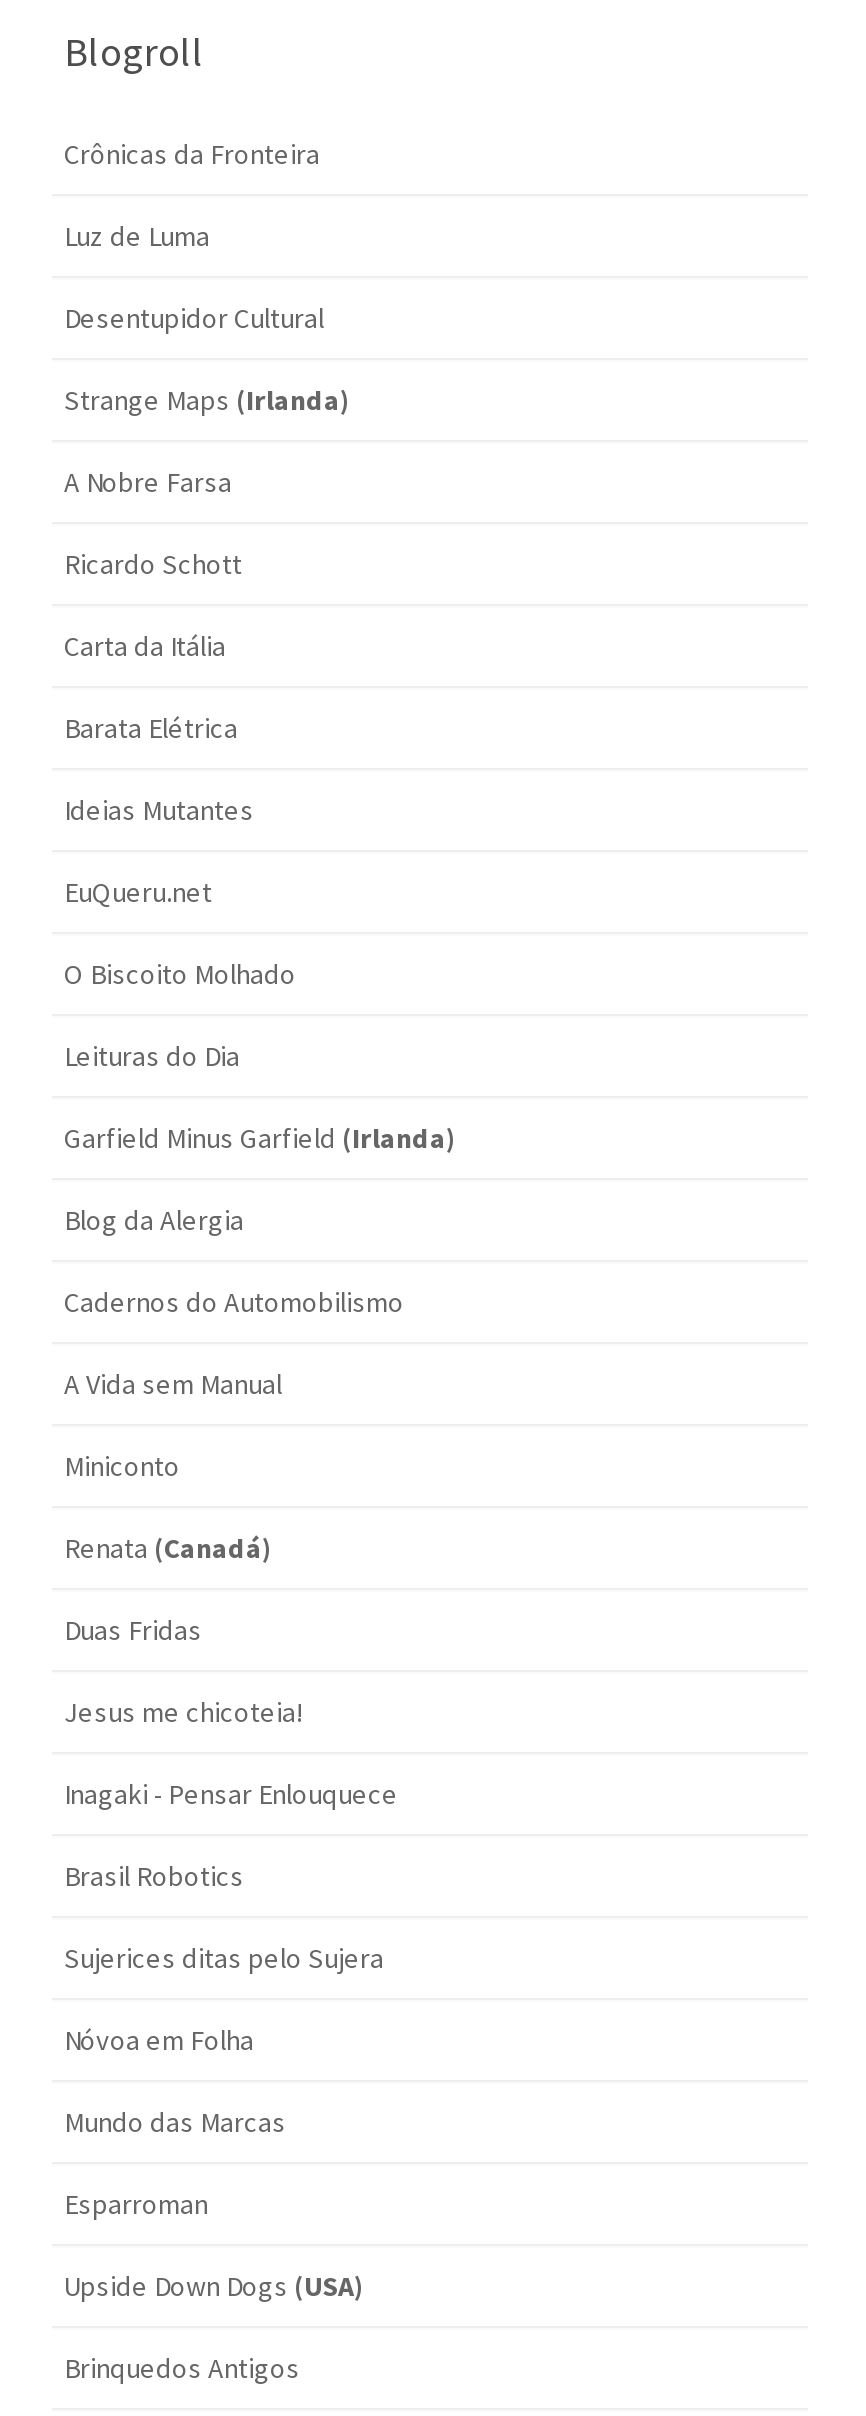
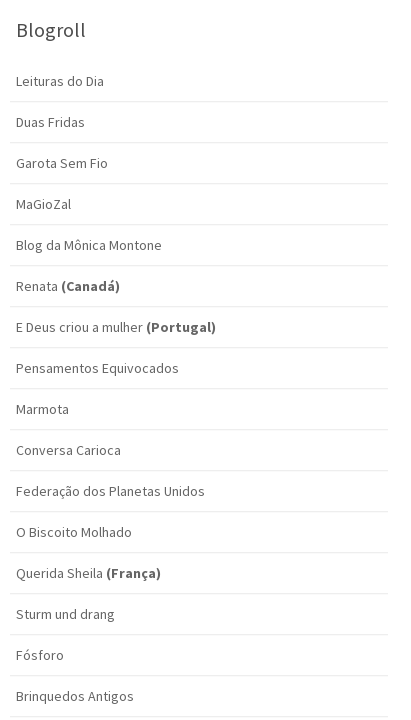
[64,136,350,910] Crônicas da Fronteira | Luz de Luma | Desentupidor Cultural | Strange Maps (Irlanda) | A Nobre Farsa | Ricardo Schott | Carta da Itália | Barata Elétrica | Ideias Mutantes | EuQueru.net -> none
moved [64,956,296,992] -> [16,523,132,541]: O Biscoito Molhado
[64,1120,456,1484] Garfield Minus Garfield (Irlanda) | Blog da Alergia | Cadernos do Automobilismo | A Vida sem Manual | Miniconto -> none
moved [64,1530,272,1566] -> [16,277,120,295]: Renata (Canadá)
moved [64,1612,202,1648] -> [16,113,85,131]: Duas Fridas
[64,1694,398,2304] Jesus me chicoteia! | Inagaki - Pensar Enlouquece | Brasil Robotics | Sujerices ditas pelo Sujera | Nóvoa em Folha | Mundo das Marcas | Esparroman | Upside Down Dogs (USA) -> [16,154,216,664] Garota Sem Fio | MaGioZal | Blog da Mônica Montone | E Deus criou a mulher (Portugal) | Pensamentos Equivocados | Marmota | Conversa Carioca | Federação dos Planetas Unidos | Querida Sheila (França) | Sturm und drang | Fósforo

